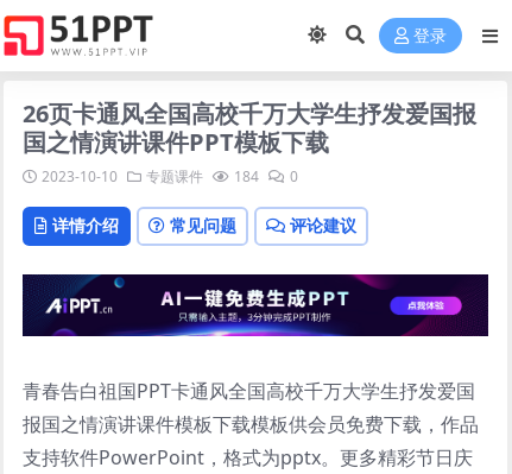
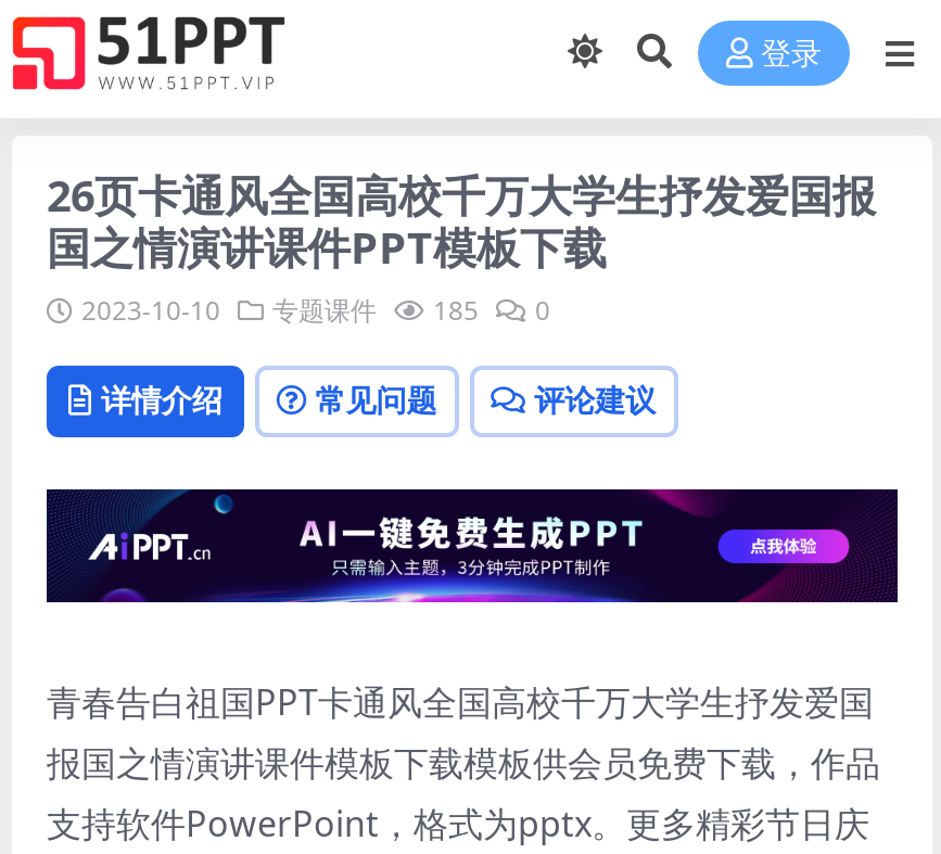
[42,166,298,187] 2023-10-10 专题课件 184 0 -> [81,292,550,329] 2023-10-10 专题课件 185 0

